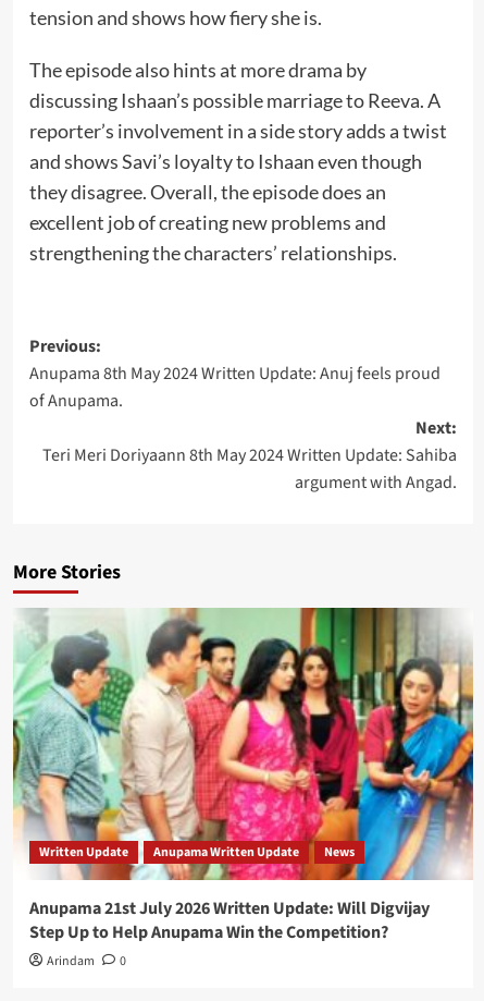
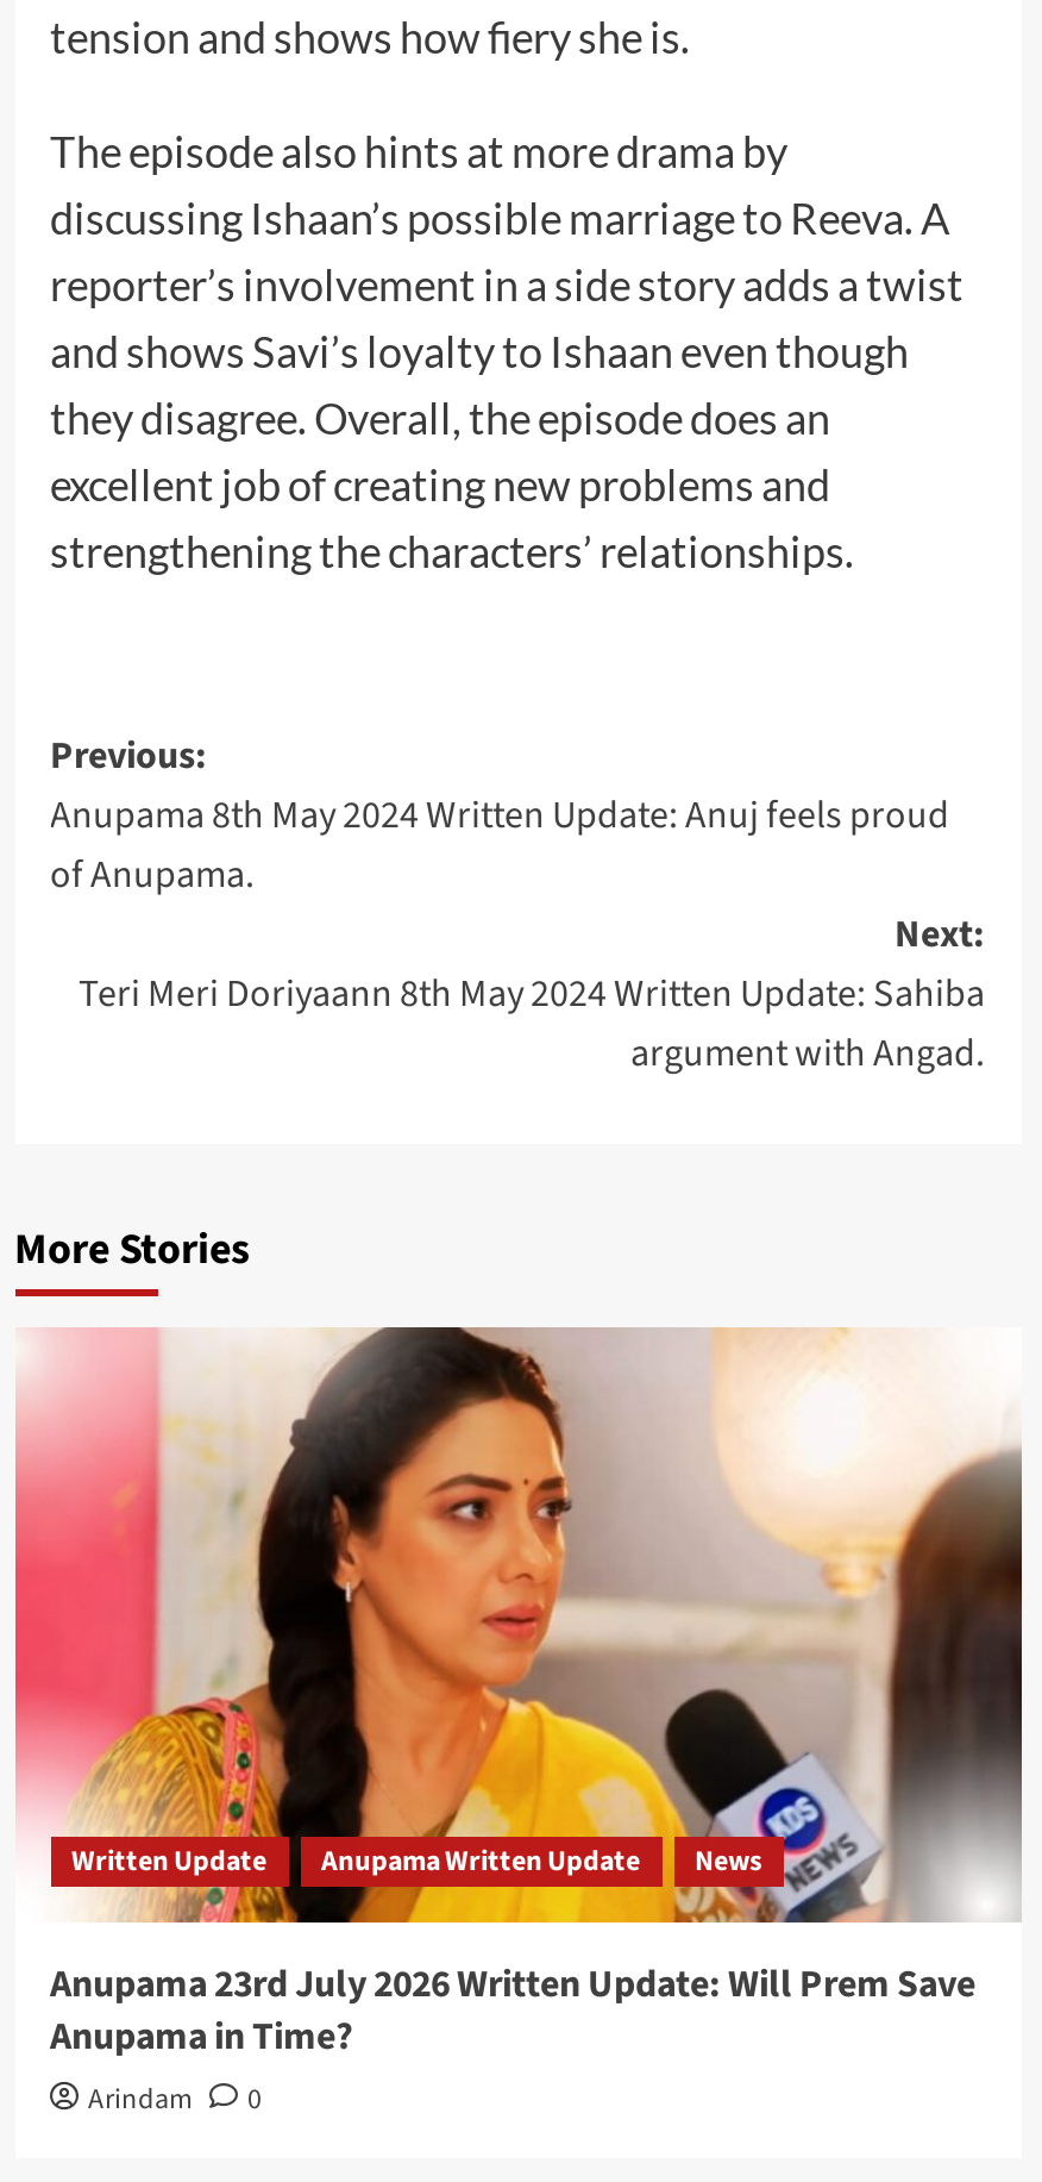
[12,607,474,944] [image] | Anupama 21st July 2026 Written Update: Will Digvijay | Step Up to Help Anupama Win the Competition? -> [13,1326,1024,2064] [image] | Anupama 23rd July 2026 Written Update: Will Prem Save | Anupama in Time?

